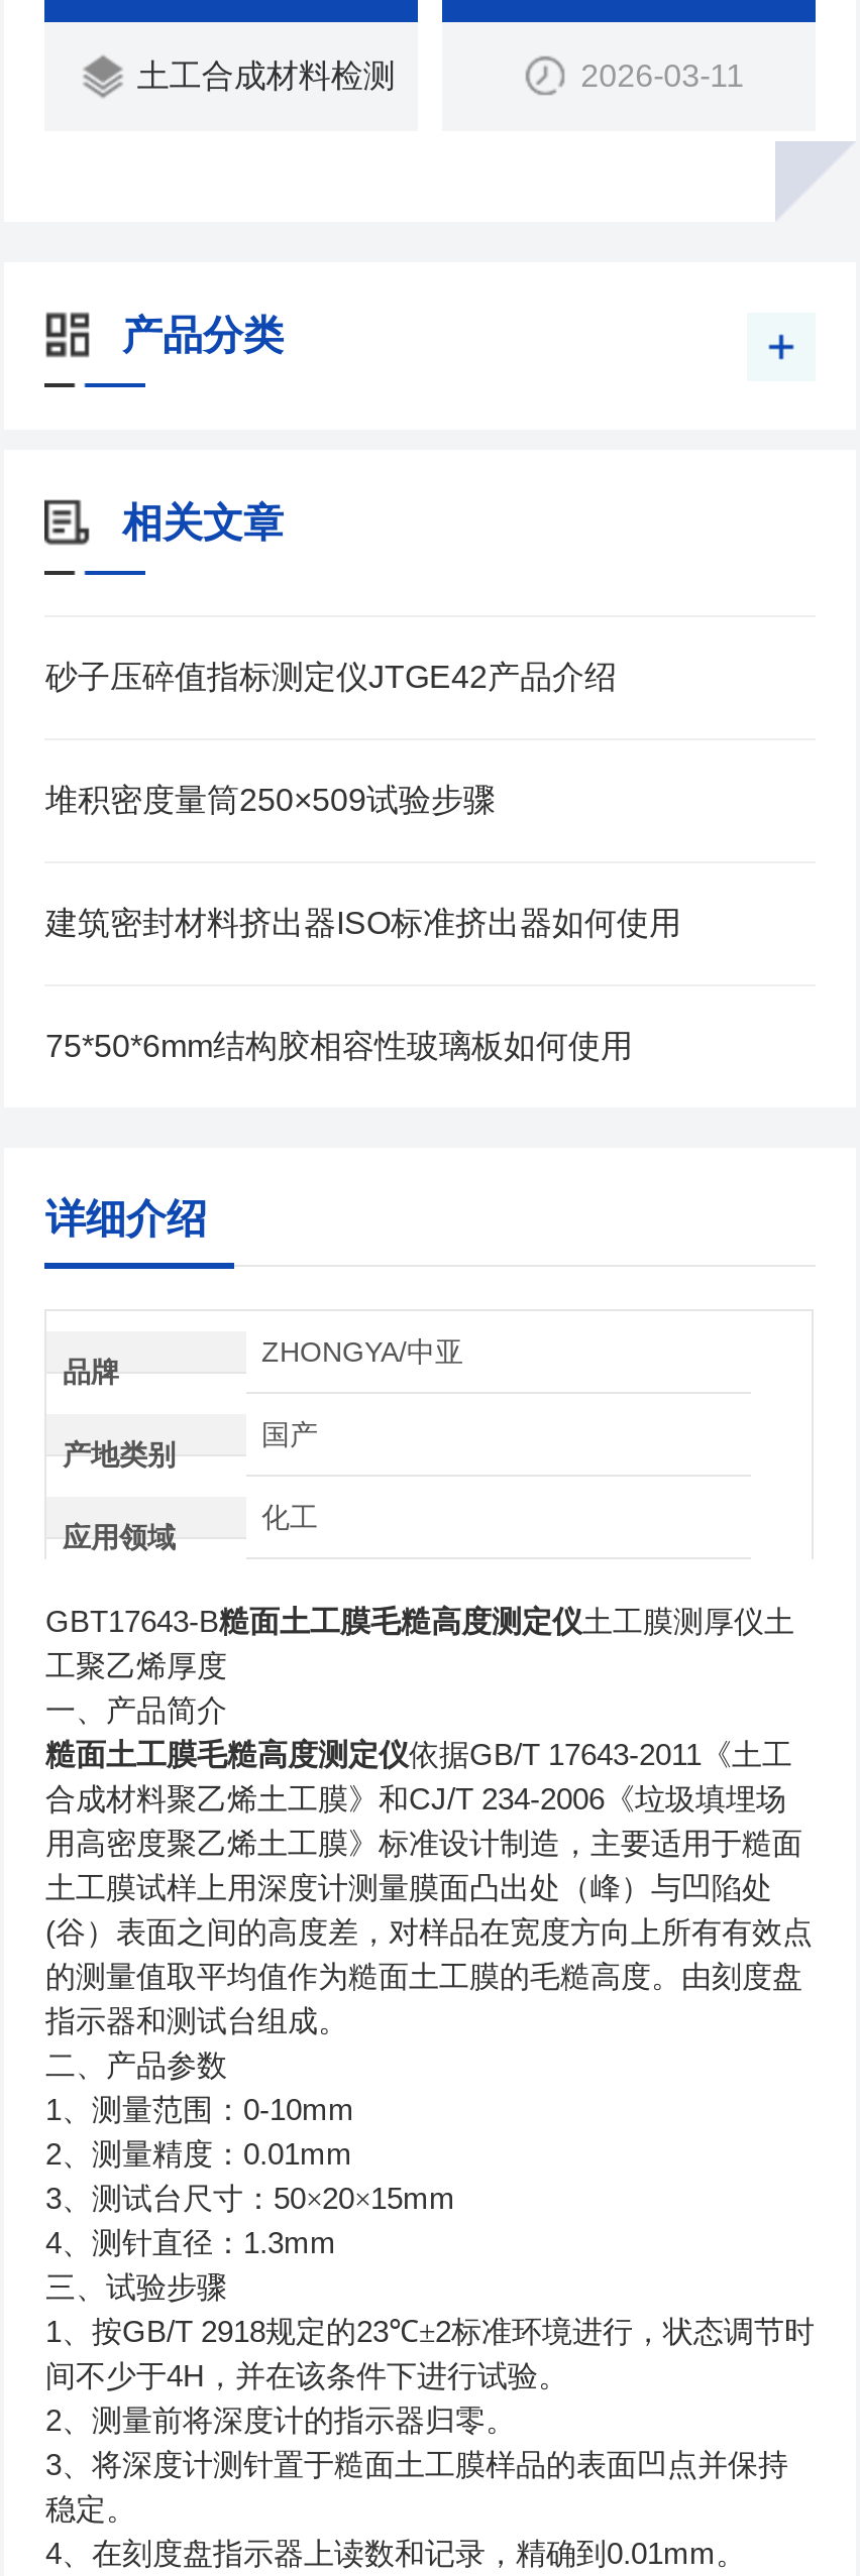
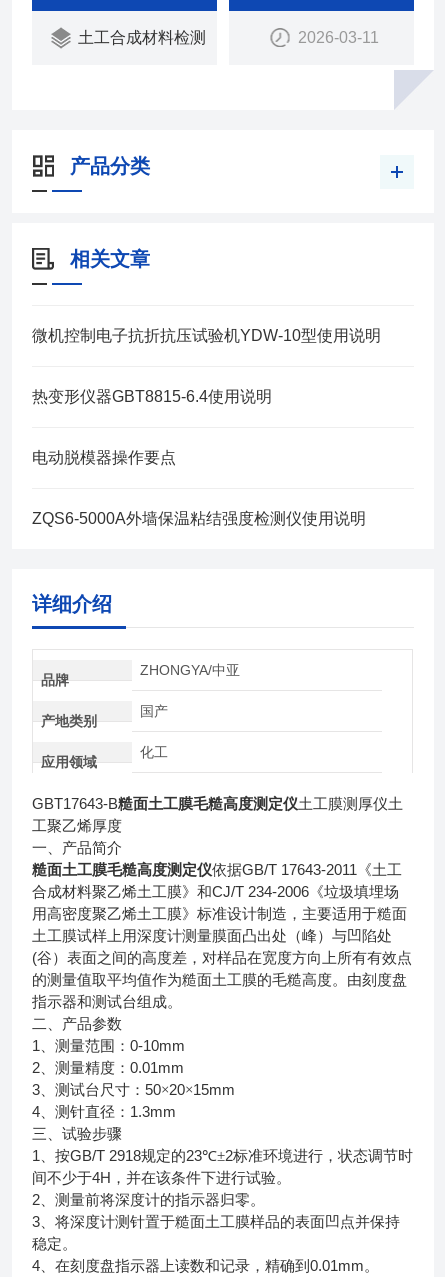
[45,659,617,693] 砂子压碎值指标测定仪JTGE42产品介绍 -> [32,326,381,343] 微机控制电子抗折抗压试验机YDW-10型使用说明
[45,782,495,816] 堆积密度量筒250×509试验步骤 -> [32,387,272,404] 热变形仪器GBT8815-6.4使用说明
[45,905,681,939] 建筑密封材料挤出器ISO标准挤出器如何使用 -> [32,448,176,465] 电动脱模器操作要点
[45,1028,633,1062] 75*50*6mm结构胶相容性玻璃板如何使用 -> [32,509,366,526] ZQS6-5000A外墙保温粘结强度检测仪使用说明

